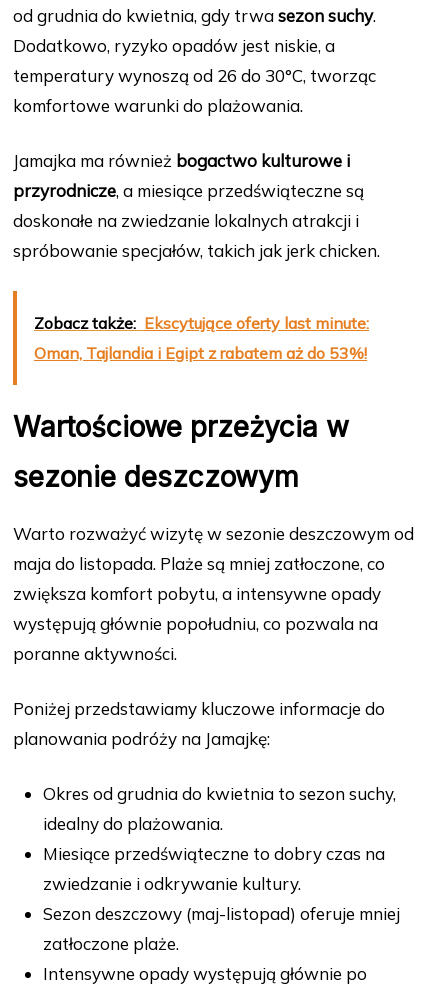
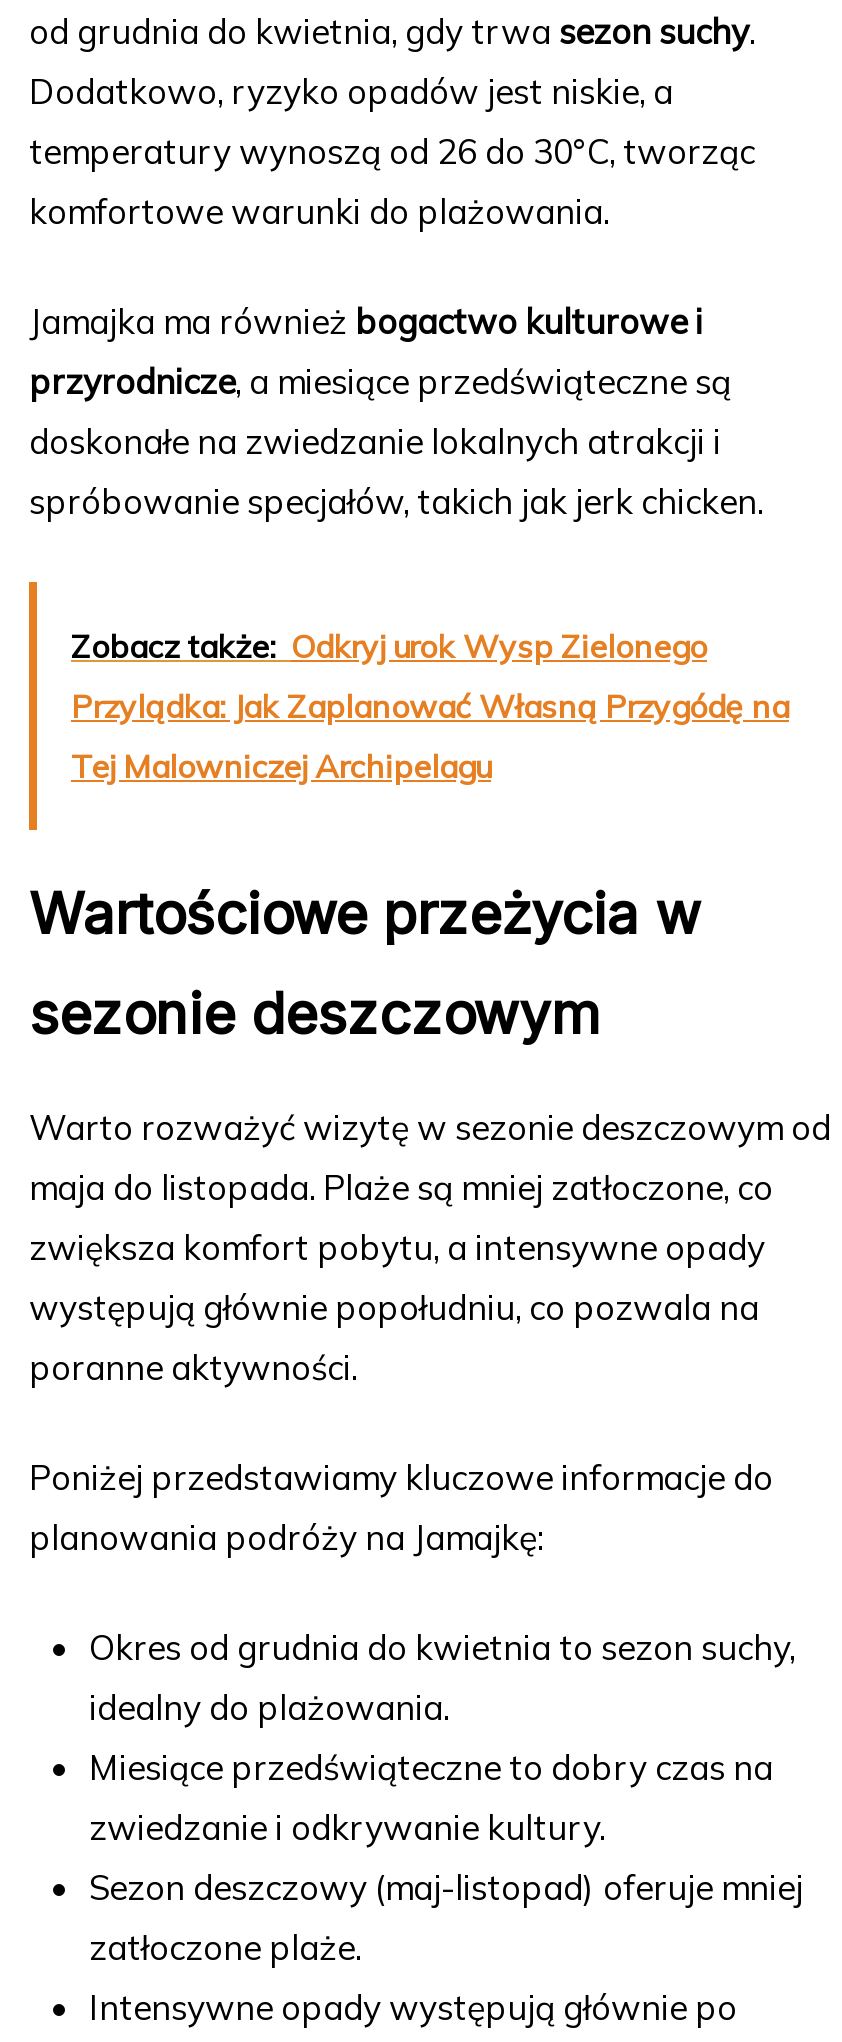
[34,313,369,363] Zobacz także: Ekscytujące oferty last minute: | Oman, Tajlandia i Egipt z rabatem aż do 53%! -> [71,625,789,785] Zobacz także: Odkryj urok Wysp Zielonego | Przylądka: Jak Zaplanować Własną Przygódę na | Tej Malowniczej Archipelagu

